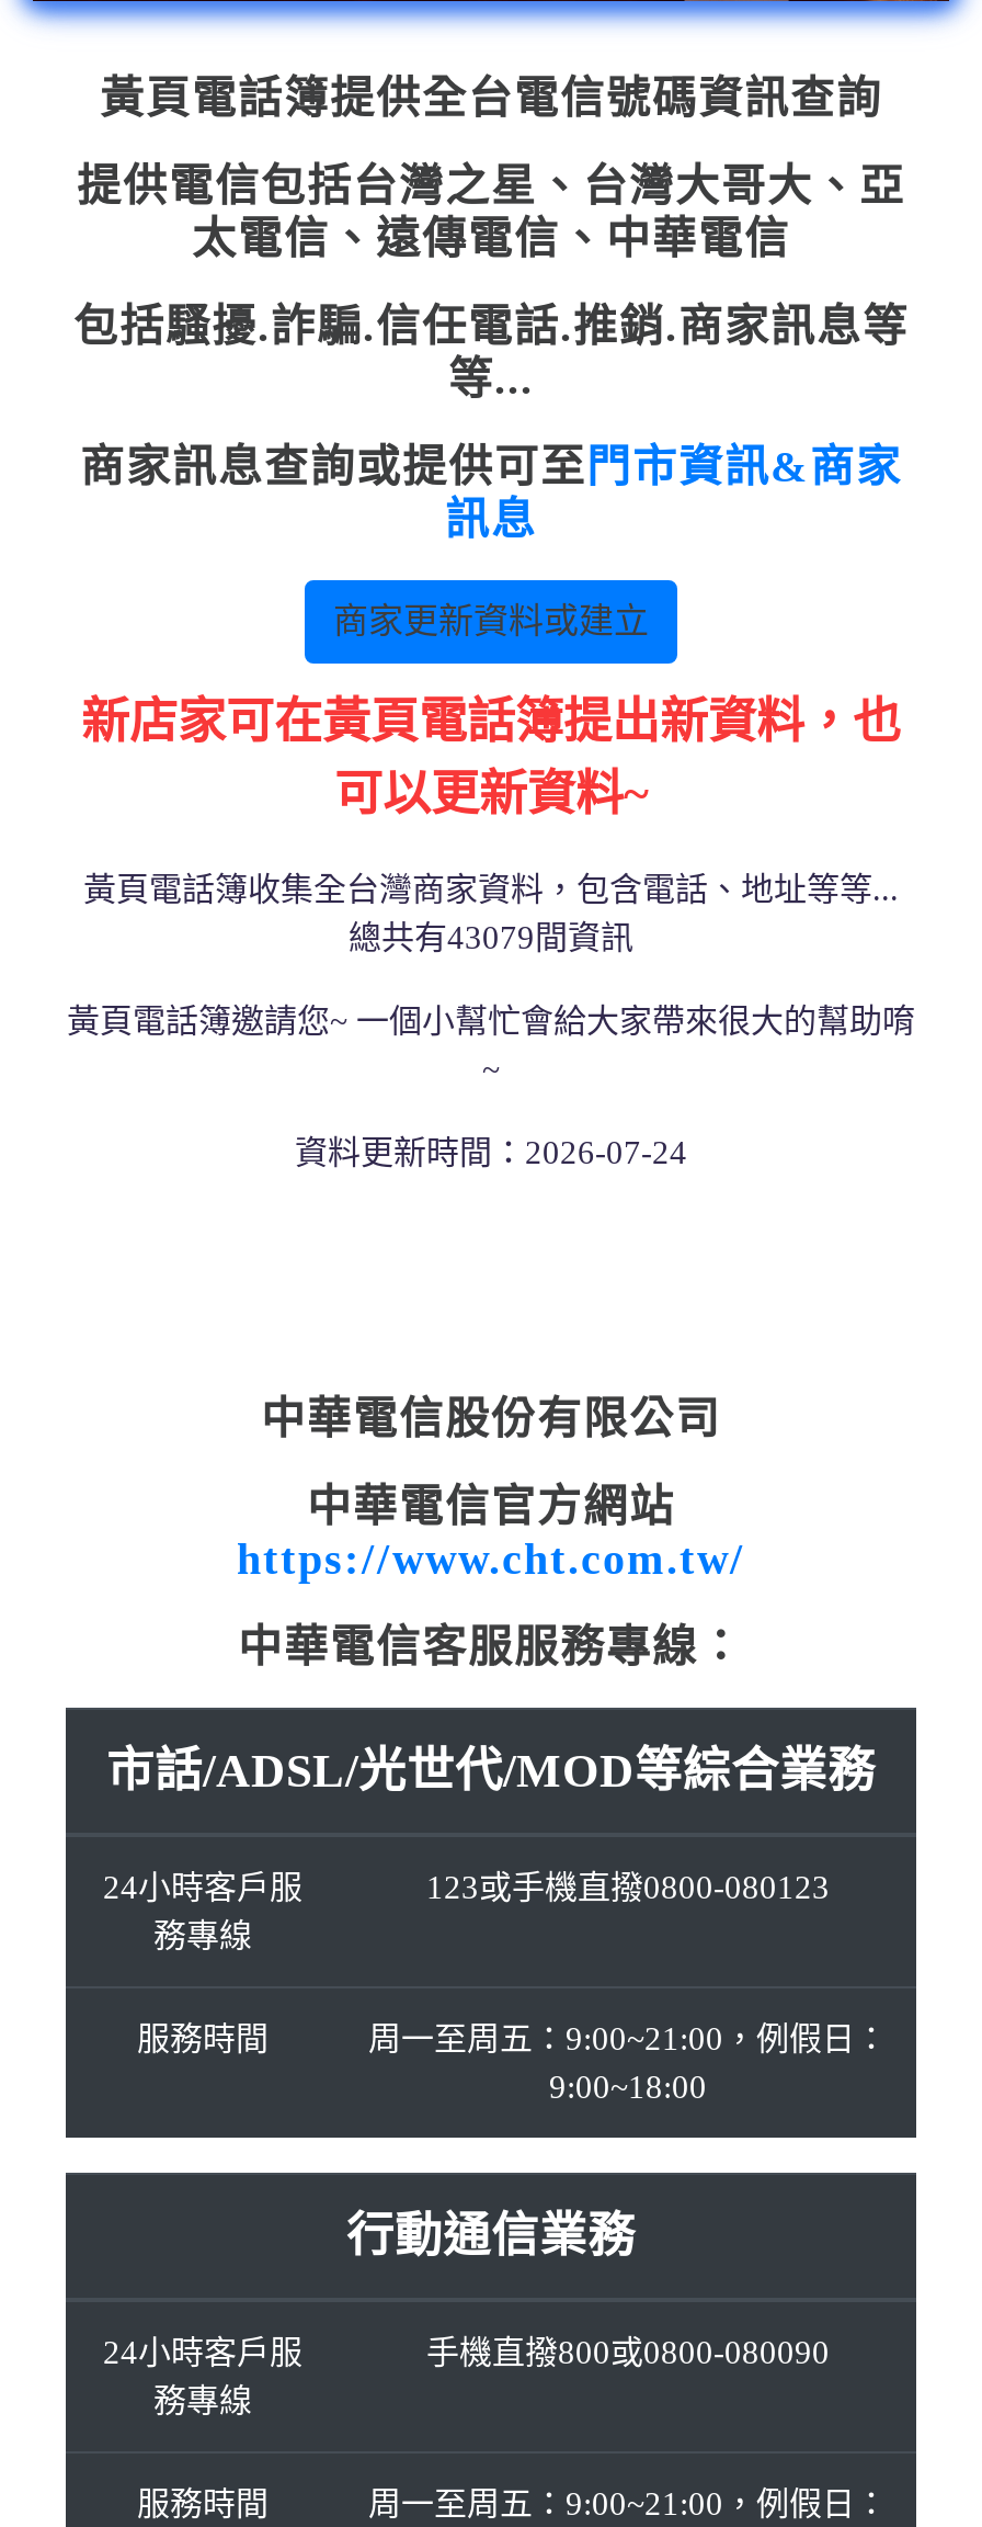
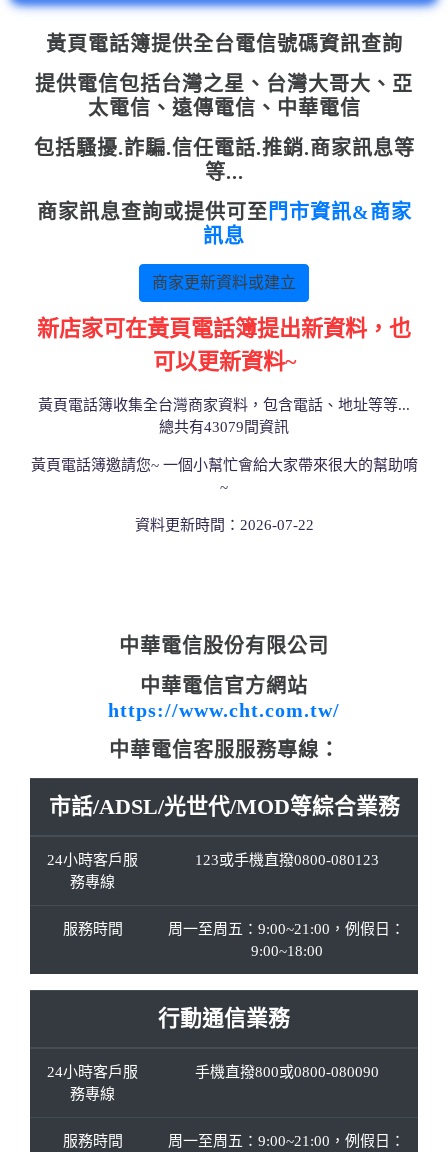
[295,1135,687,1170] 資料更新時間：2026-07-24 -> [134,517,313,533] 資料更新時間：2026-07-22

